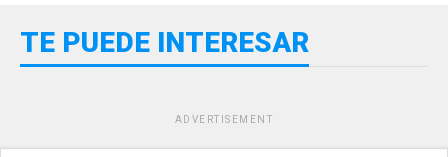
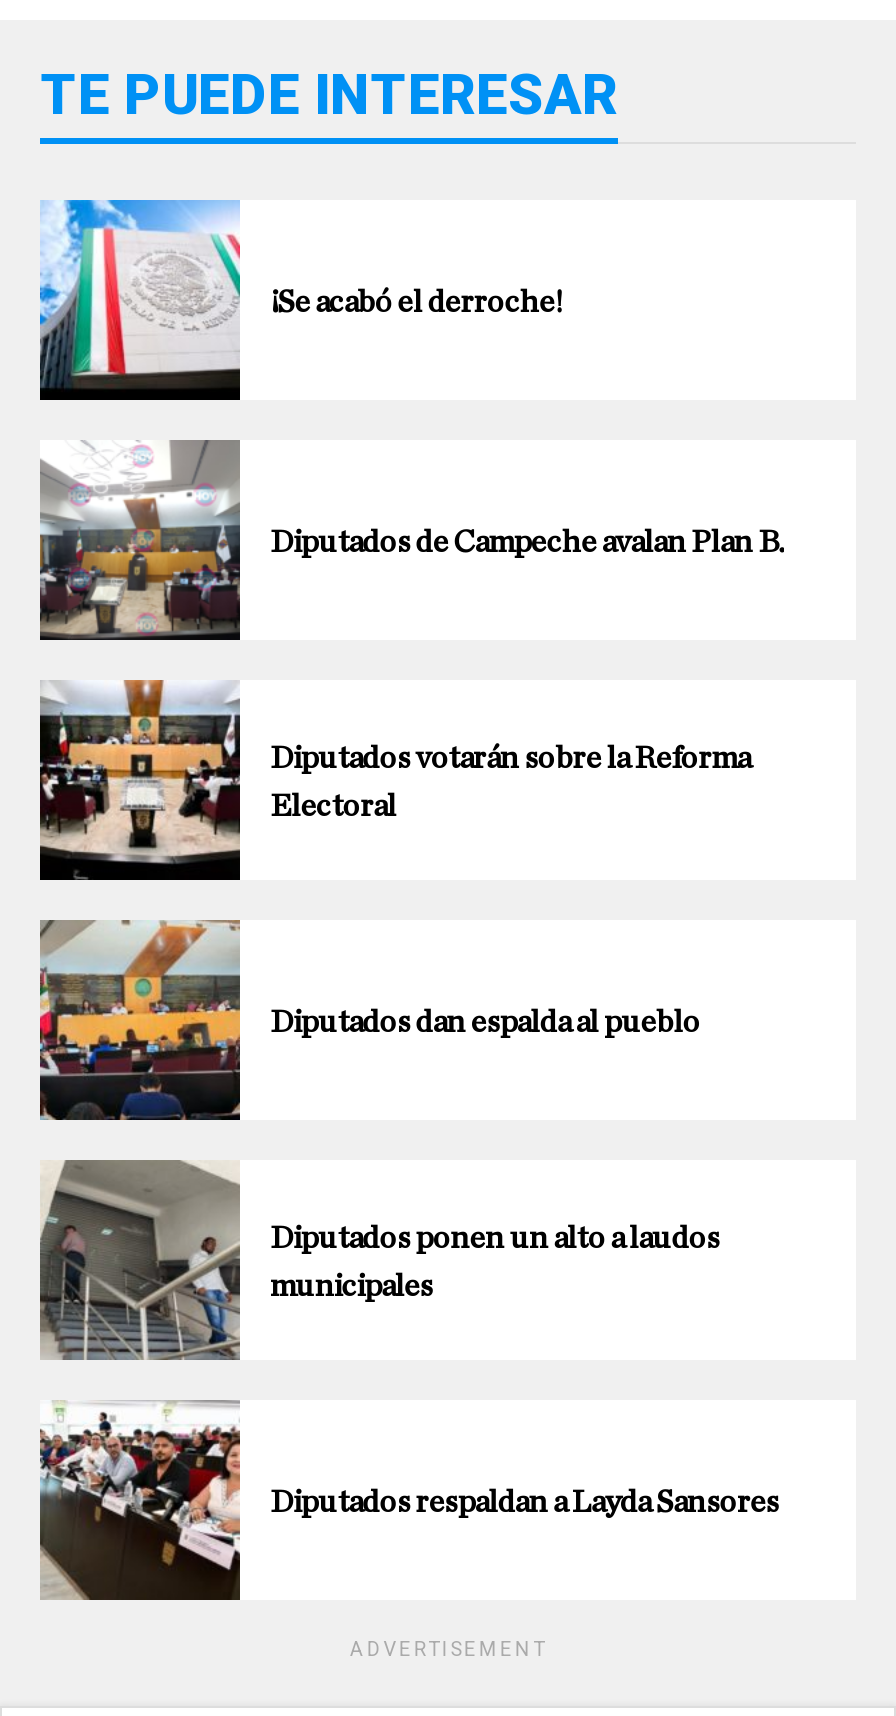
none -> [38,198,564,402] [image] | ¡Se acabó el derroche!
none -> [38,438,783,642] [image] | Diputados de Campeche avalan Plan B.
none -> [38,678,750,882] [image] | Diputados votarán sobre la Reforma | Electoral
none -> [38,918,700,1122] [image] | Diputados dan espalda al pueblo
none -> [38,1158,720,1362] [image] | Diputados ponen un alto a laudos | municipales
none -> [38,1398,779,1602] [image] | Diputados respaldan a Layda Sansores

